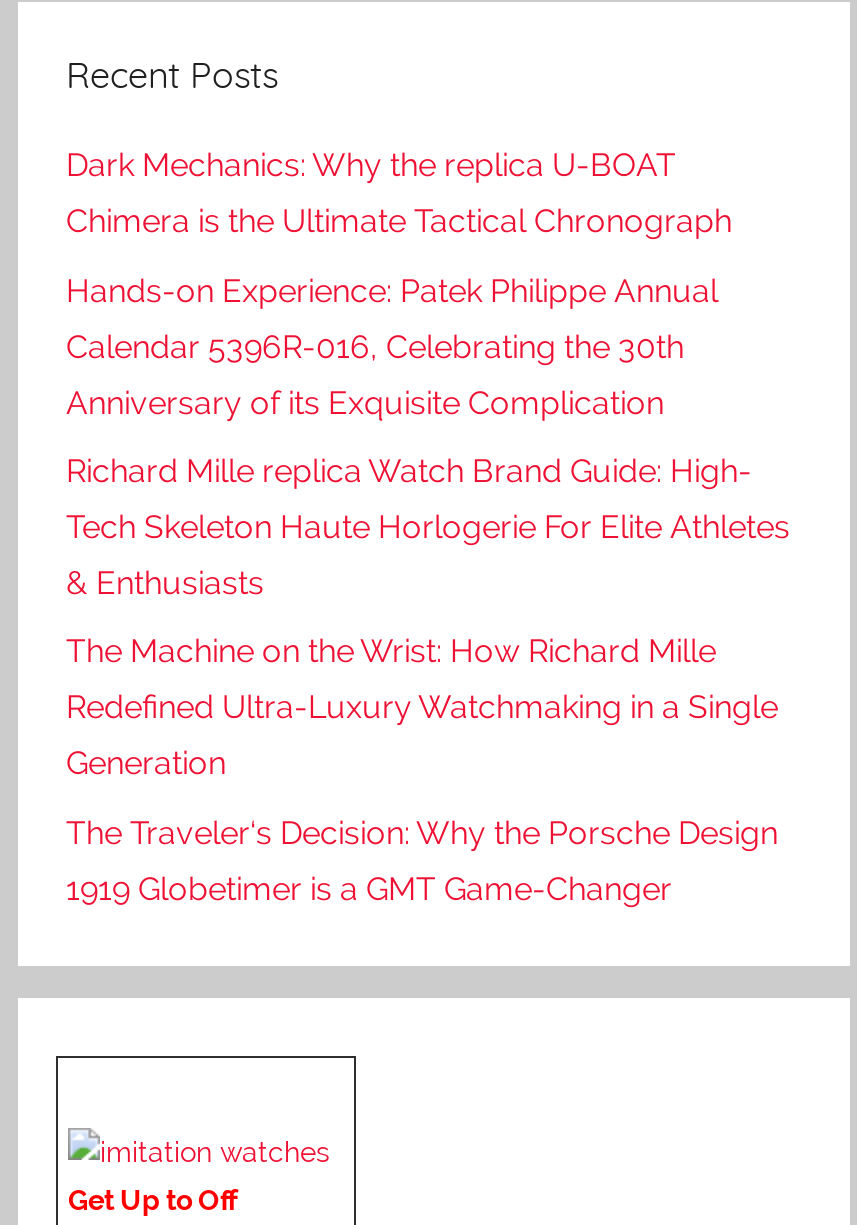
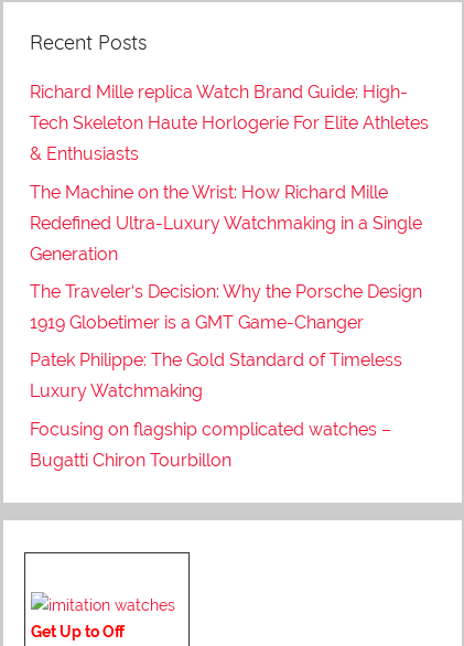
[66,146,732,421] Dark Mechanics: Why the replica U-BOAT | Chimera is the Ultimate Tactical Chronograph | Hands-on Experience: Patek Philippe Annual | Calendar 5396R-016, Celebrating the 30th | Anniversary of its Exquisite Complication -> none
moved [66,452,790,907] -> [30,82,429,333]: Richard Mille replica Watch Brand Guide: High- | Tech Skeleton Haute Horlogerie For Elite Athletes | & Enthusiasts | The Machine on the Wrist: How Richard Mille | Redefined Ultra-Luxury Watchmaking in a Single | Generation | The Traveler‘s Decision: Why the Porsche Design | 1919 Globetimer is a GMT Game-Changer
none -> [30,350,402,470] Patek Philippe: The Gold Standard of Timeless | Luxury Watchmaking | Focusing on flagship complicated watches – | Bugatti Chiron Tourbillon

